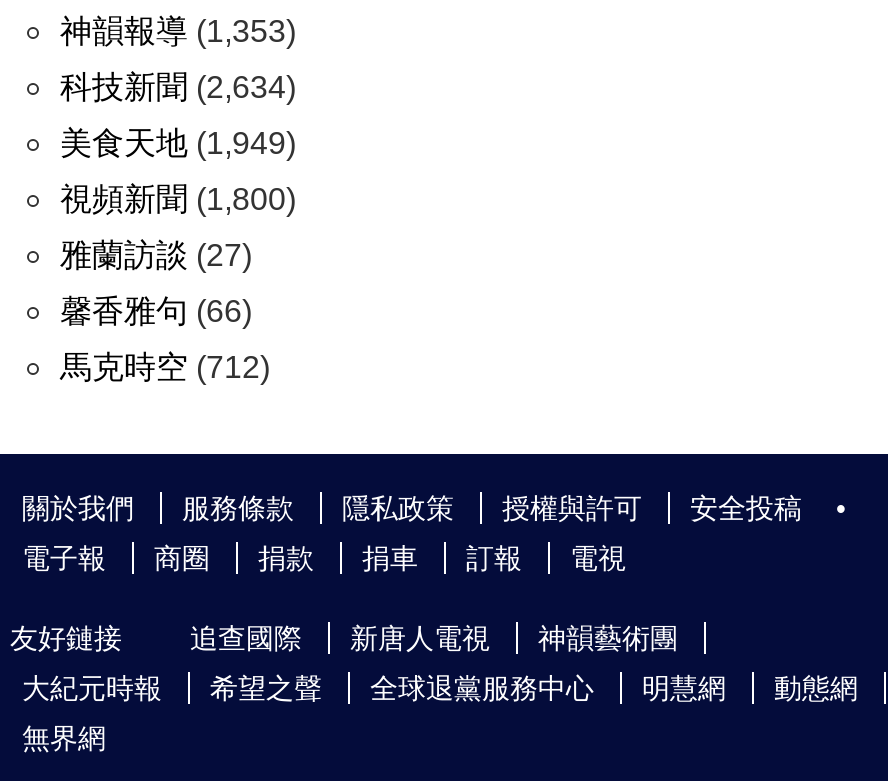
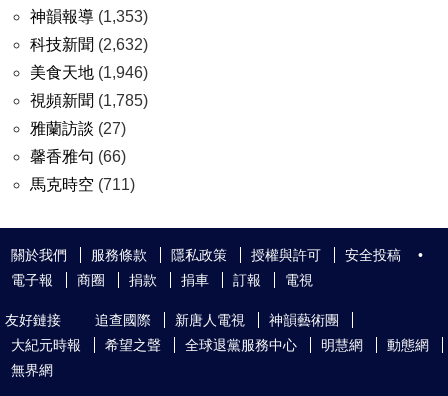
[60,70,296,104] 科技新聞(2,634) -> [30,36,148,53] 科技新聞(2,632)
[60,126,296,160] 美食天地(1,949) -> [30,64,148,81] 美食天地(1,946)
[60,182,296,216] 視頻新聞(1,800) -> [30,92,148,109] 視頻新聞(1,785)
[60,350,270,384] 馬克時空(712) -> [30,176,135,193] 馬克時空(711)

